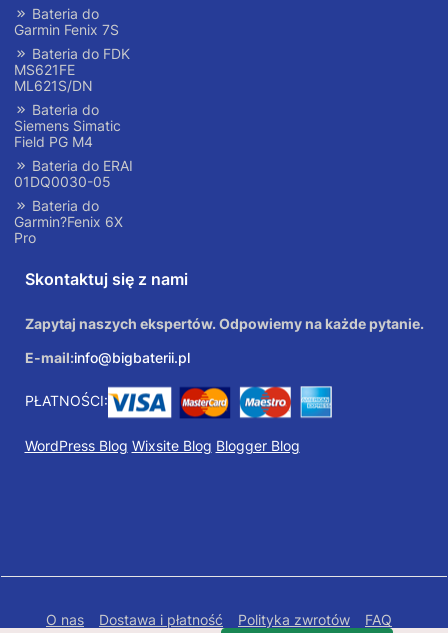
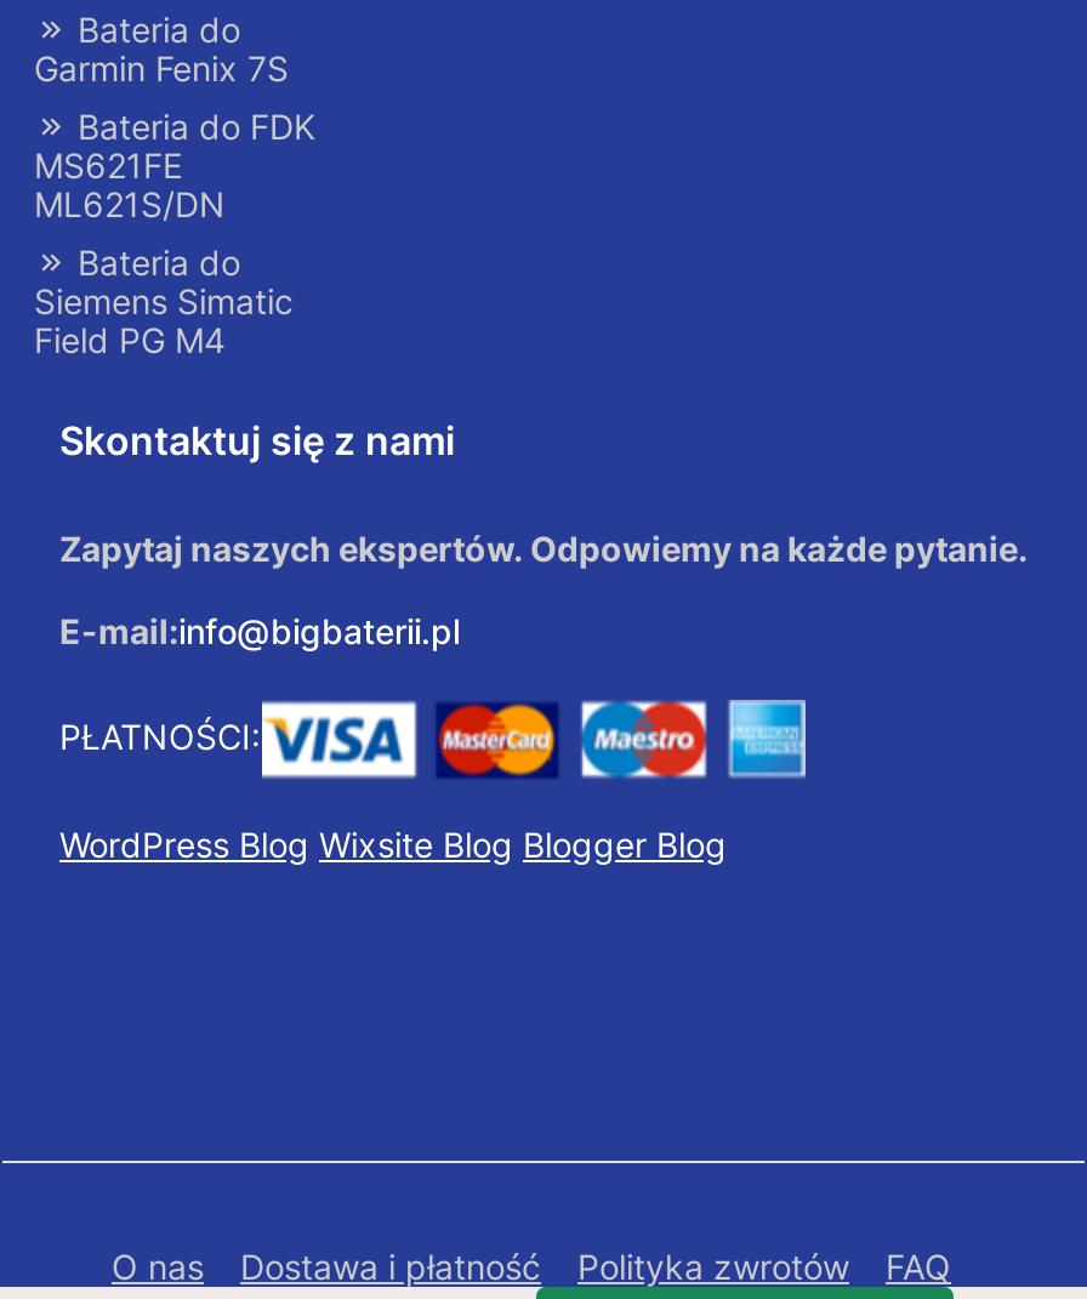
[14,157,133,246] Bateria do ERAI | 01DQ0030-05 | Bateria do | Garmin?Fenix 6X | Pro -> none

